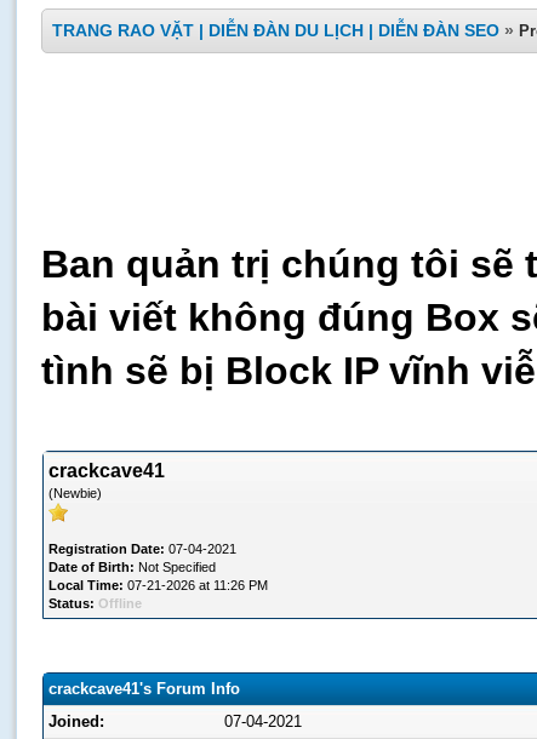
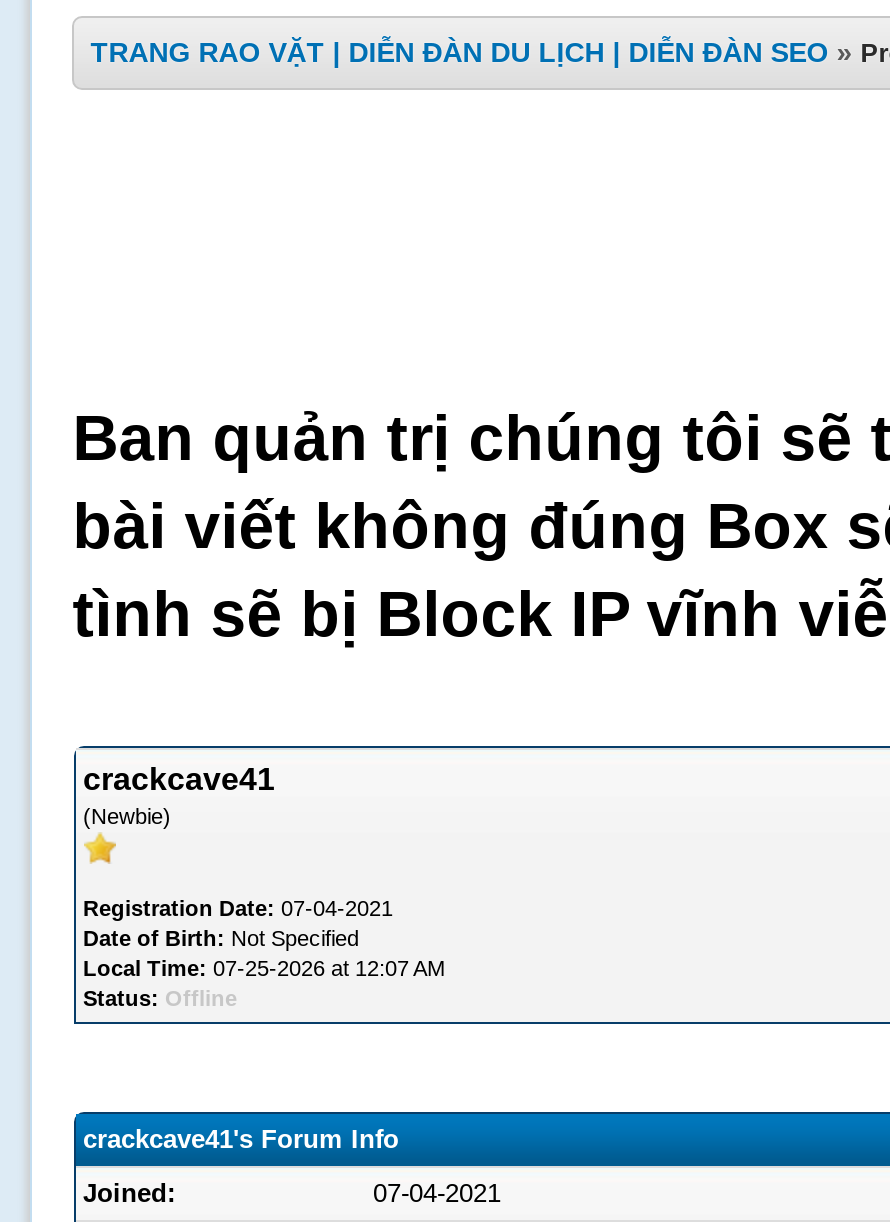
[48,578,267,592] Local Time: 07-21-2026 at 11:26 PM -> [83,956,445,980] Local Time: 07-25-2026 at 12:07 AM

